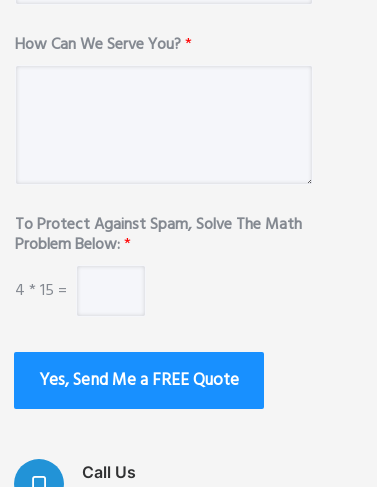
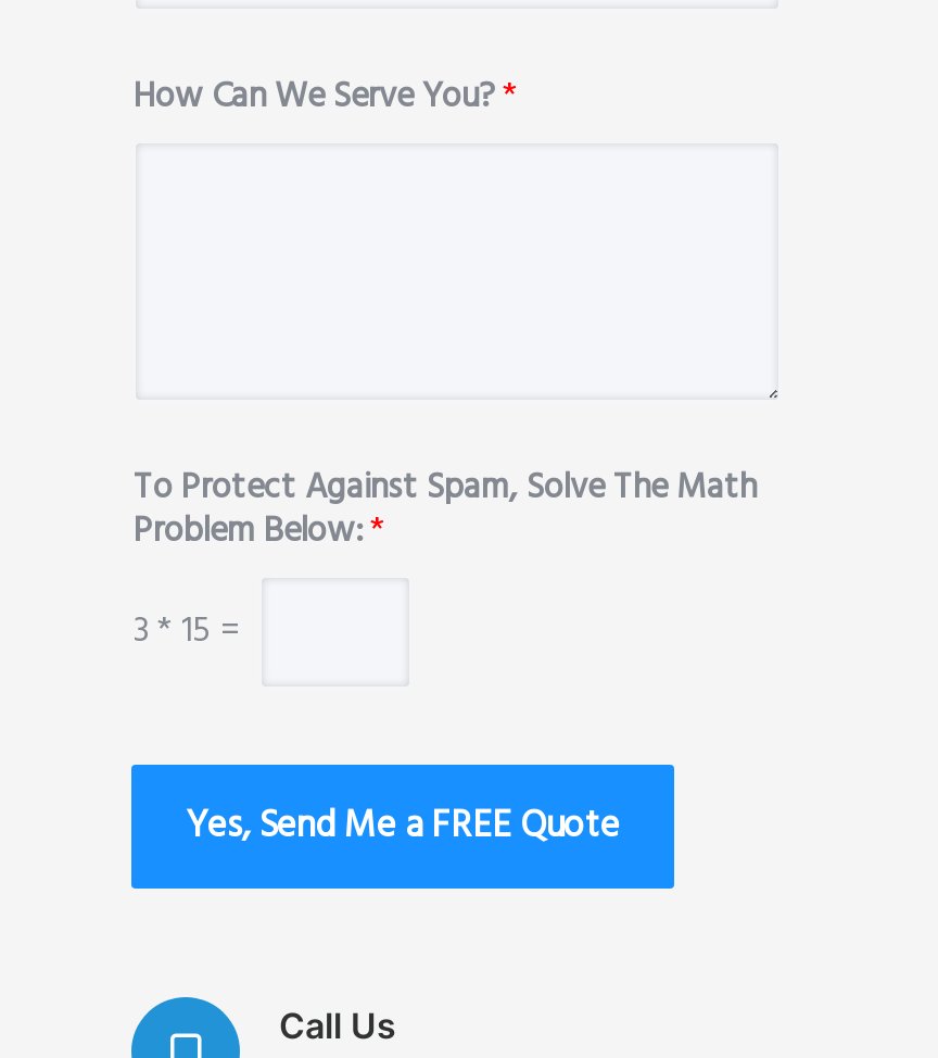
[15,278,67,304] 4 * 15 = -> [134,604,240,660] 3 * 15 =

